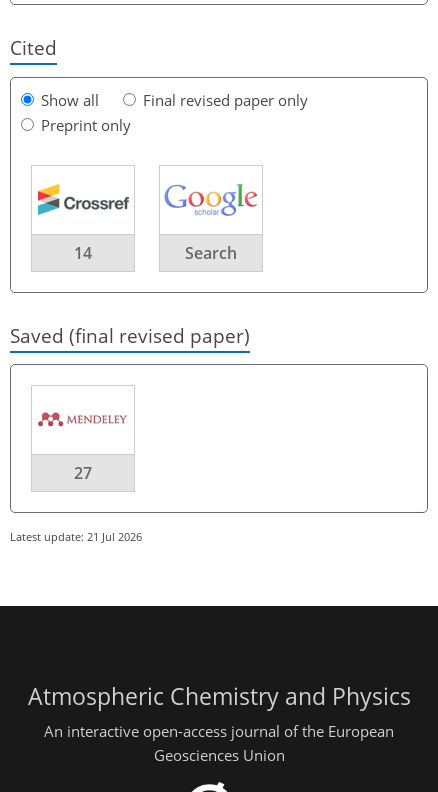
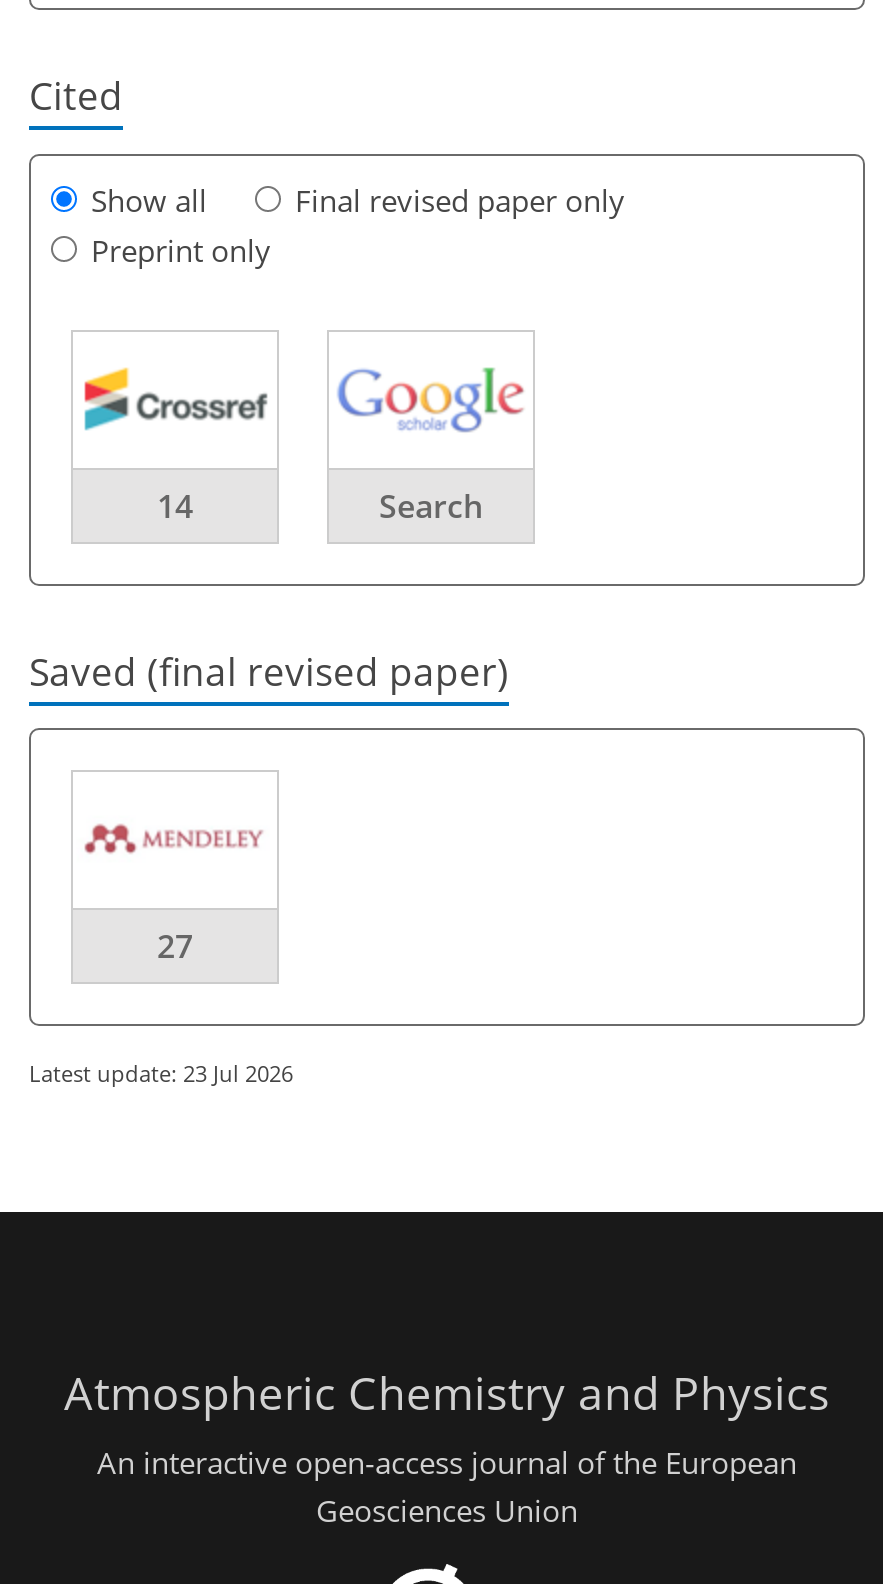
[10,529,142,544] Latest update: 21 Jul 2026 -> [29,1058,293,1088] Latest update: 23 Jul 2026

